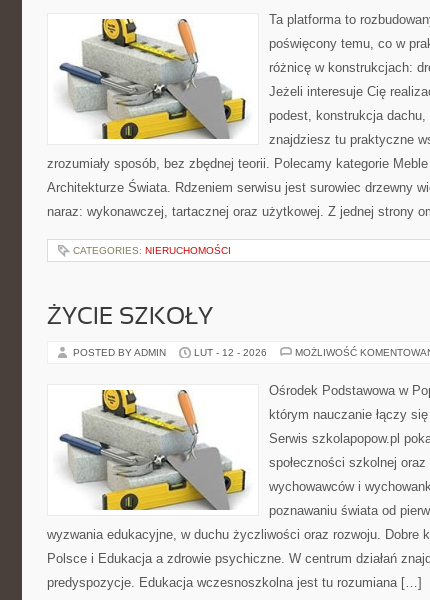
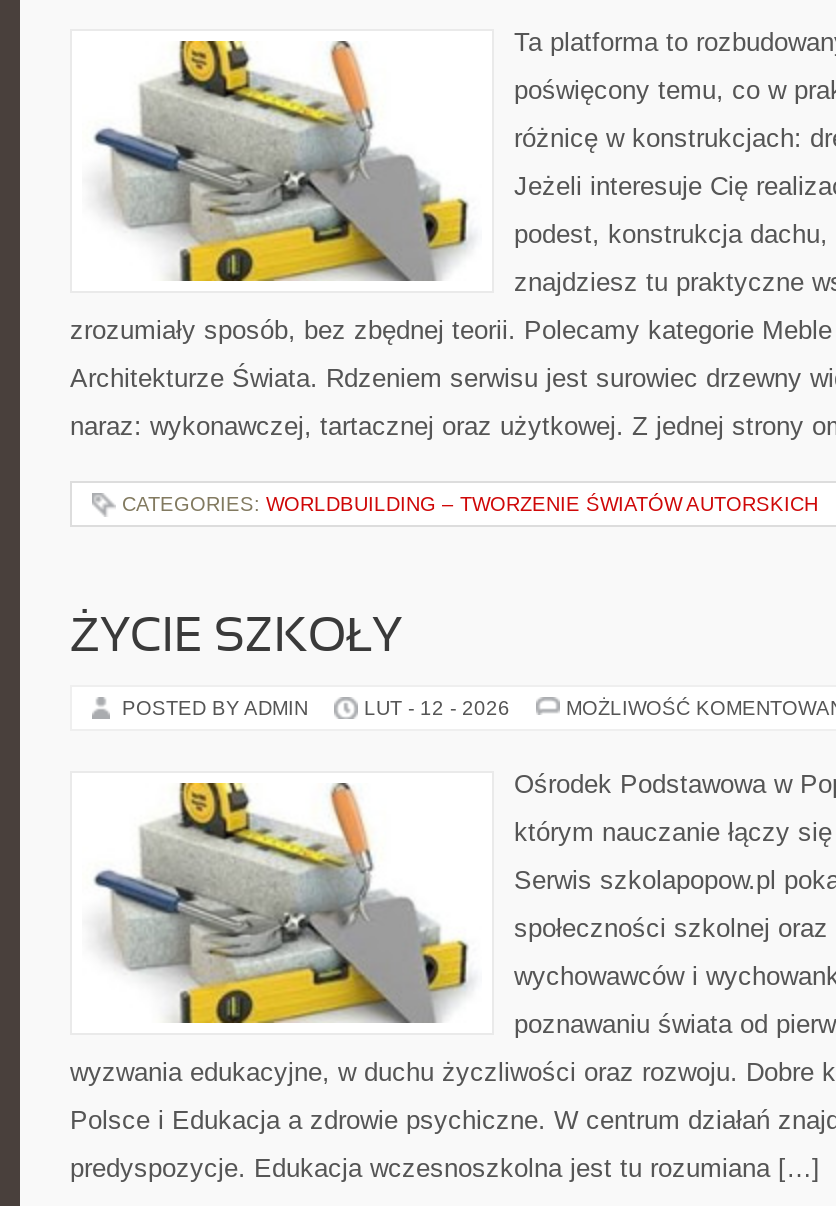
[73,245,231,256] CATEGORIES: NIERUCHOMOŚCI -> [122,493,818,515] CATEGORIES: WORLDBUILDING – TWORZENIE ŚWIATÓW AUTORSKICH

